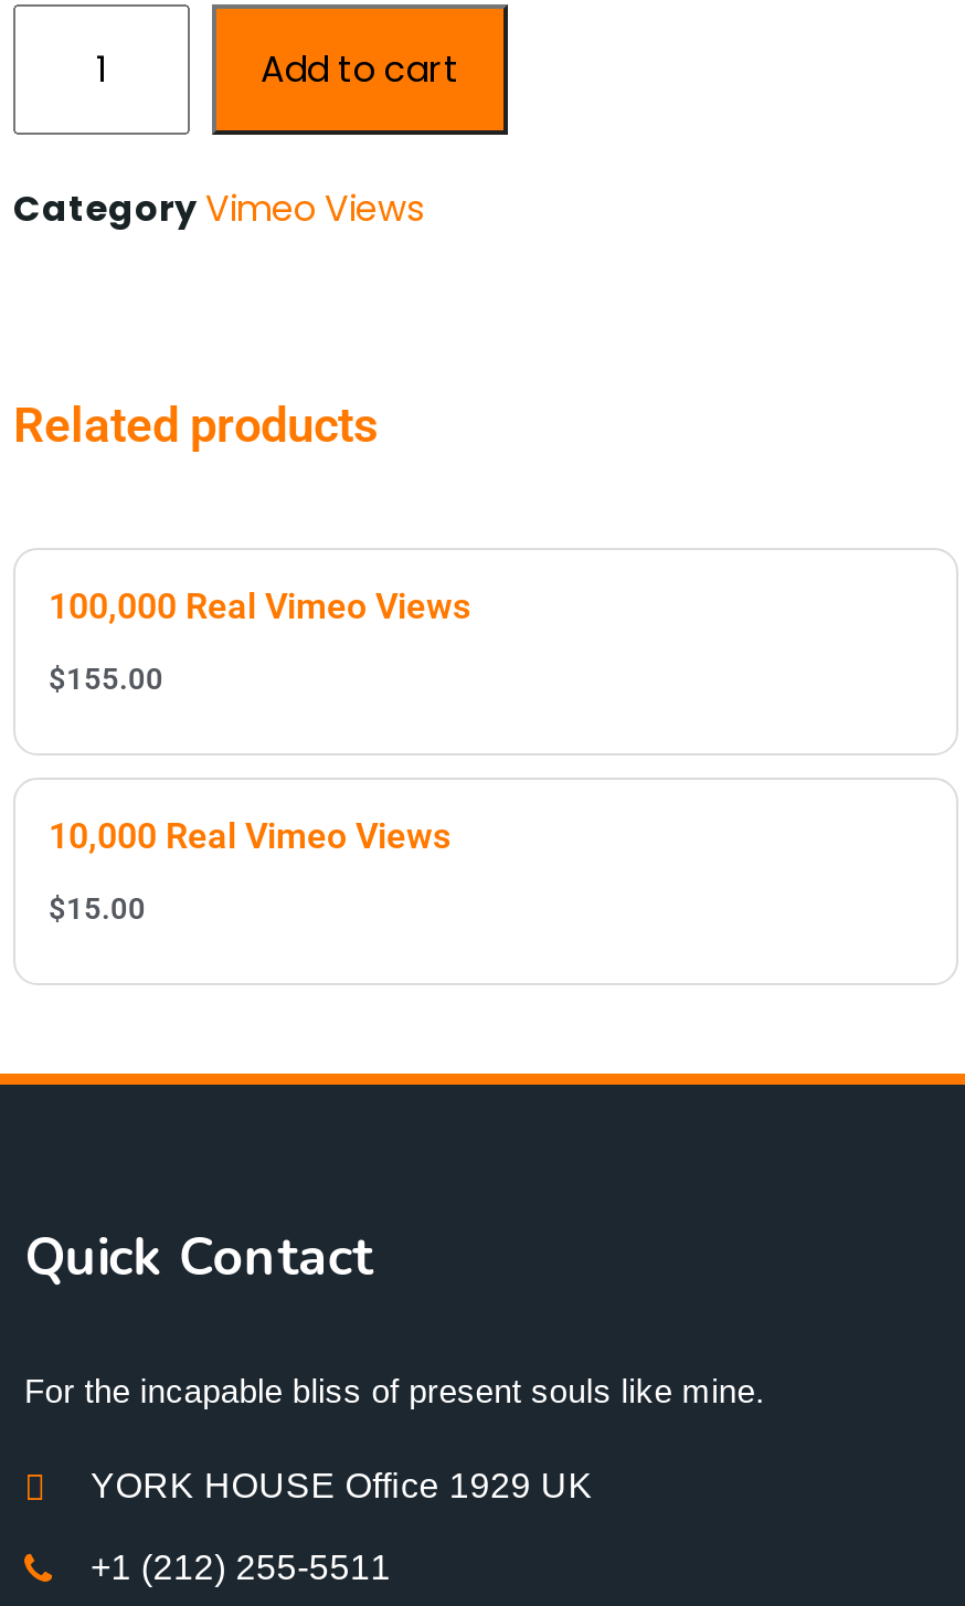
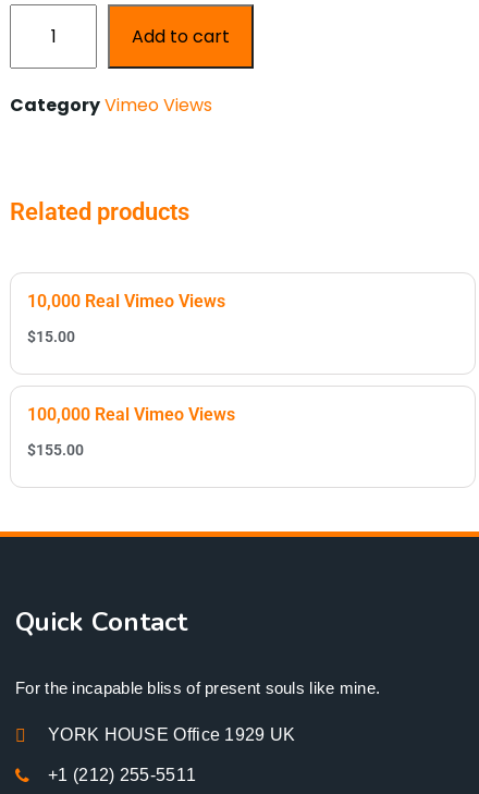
moved [49,585,470,696] -> [27,404,235,458]: 100,000 Real Vimeo Views | $155.00
moved [49,815,450,925] -> [27,291,225,345]: 10,000 Real Vimeo Views | $15.00

